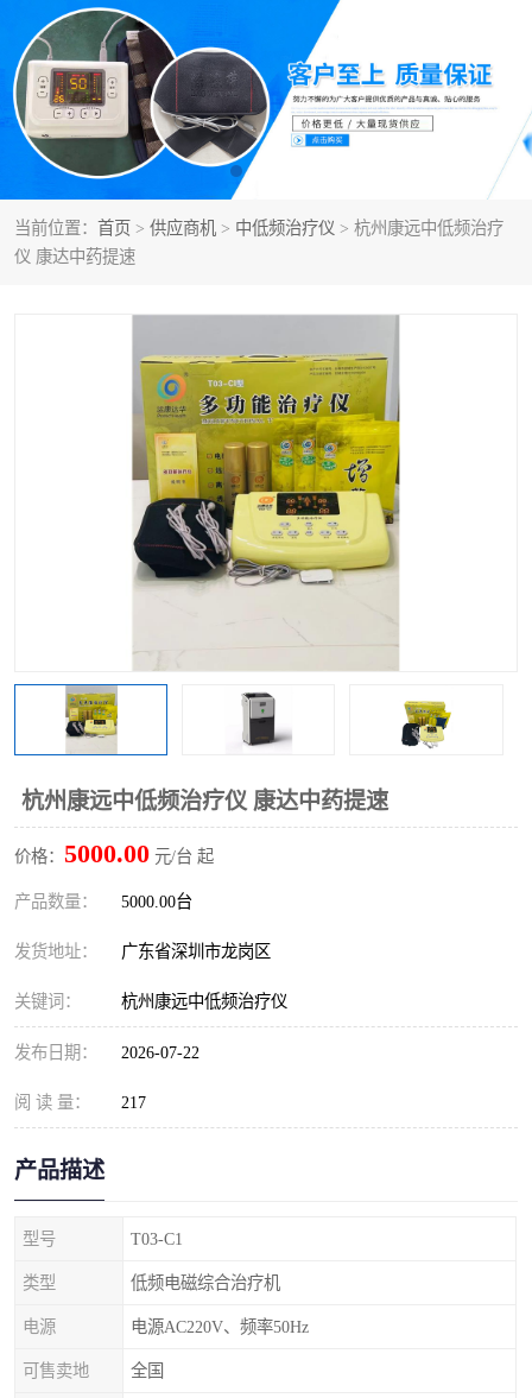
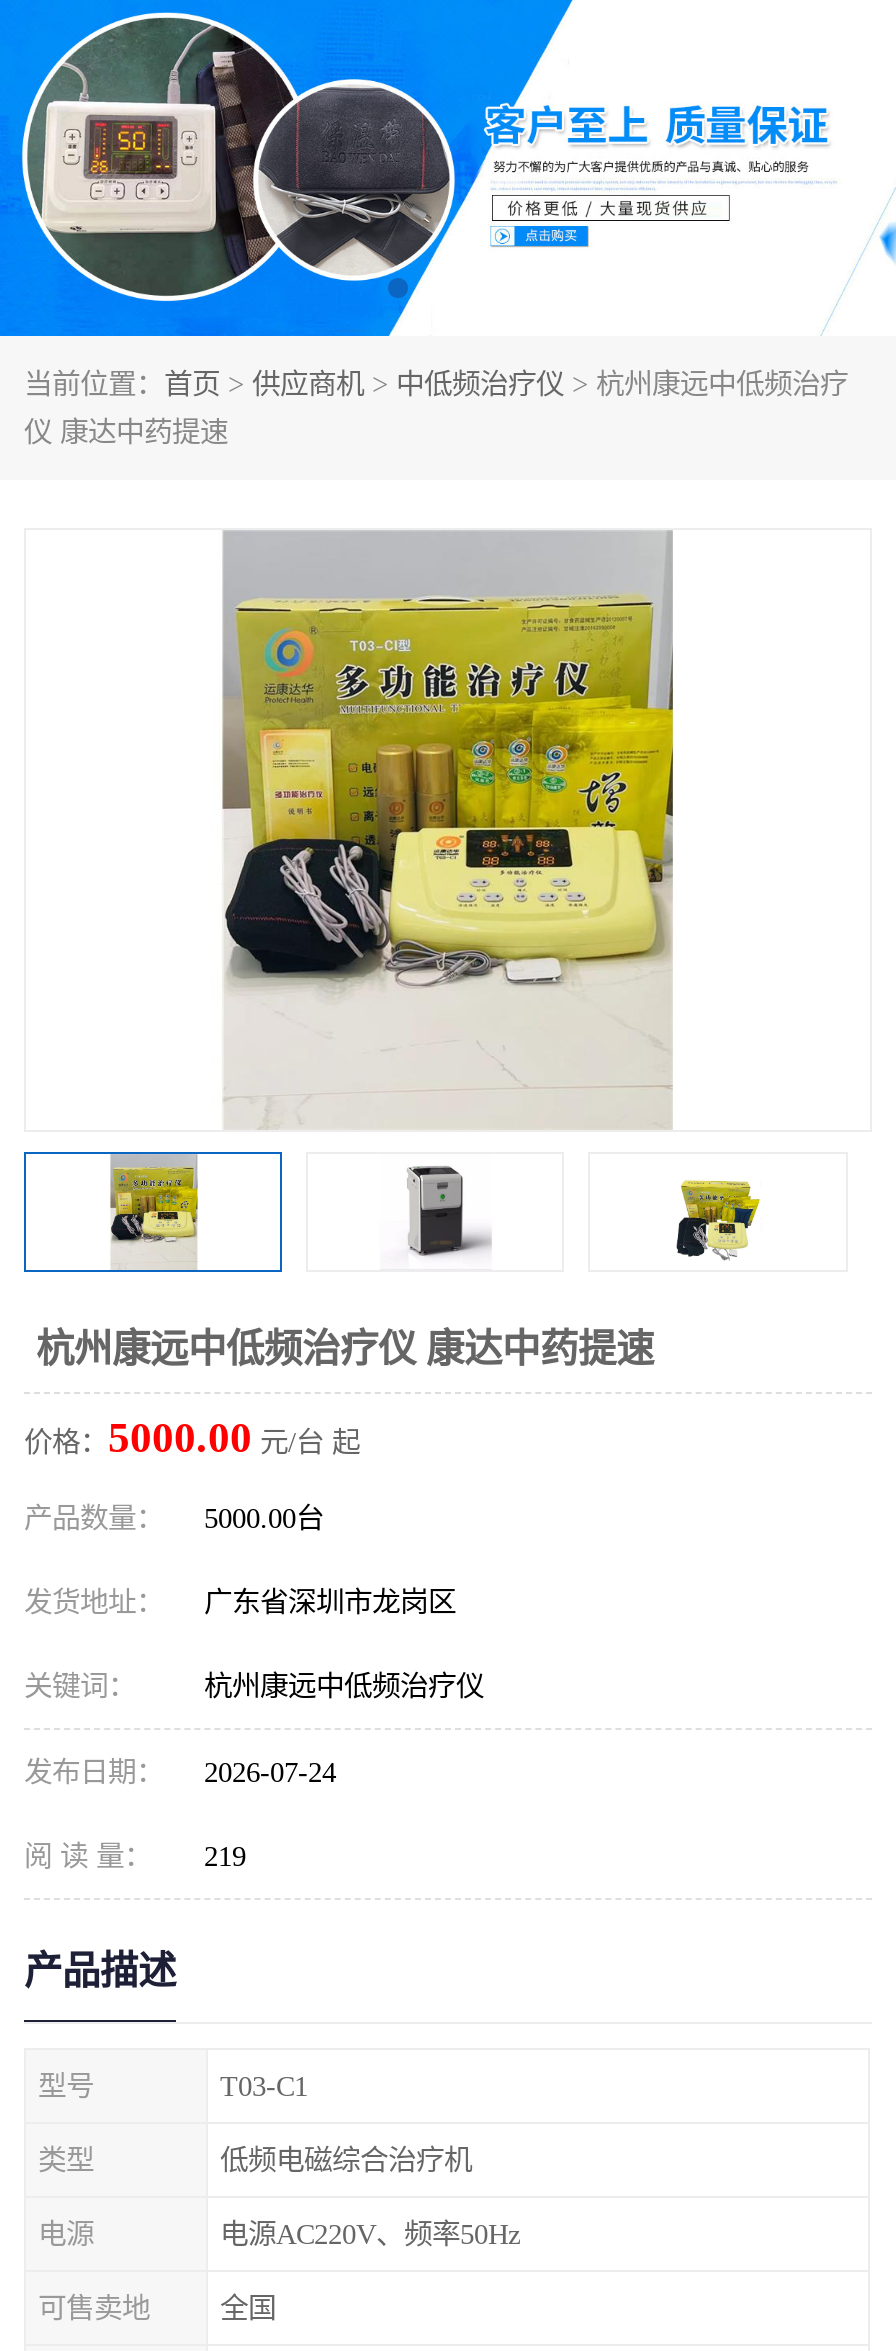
[14,1043,199,1062] 发布日期： 2026-07-22 -> [24,1756,336,1788] 发布日期： 2026-07-24
[14,1093,146,1112] 阅 读 量： 217 -> [24,1840,246,1872] 阅 读 量： 219

